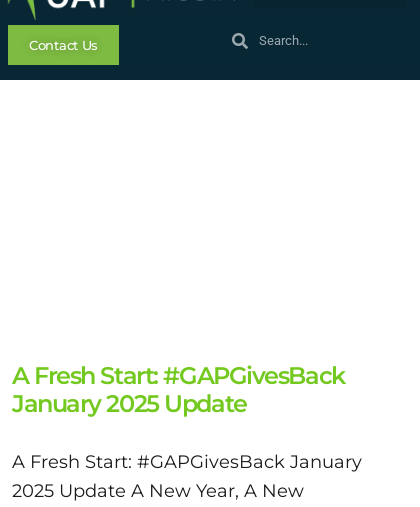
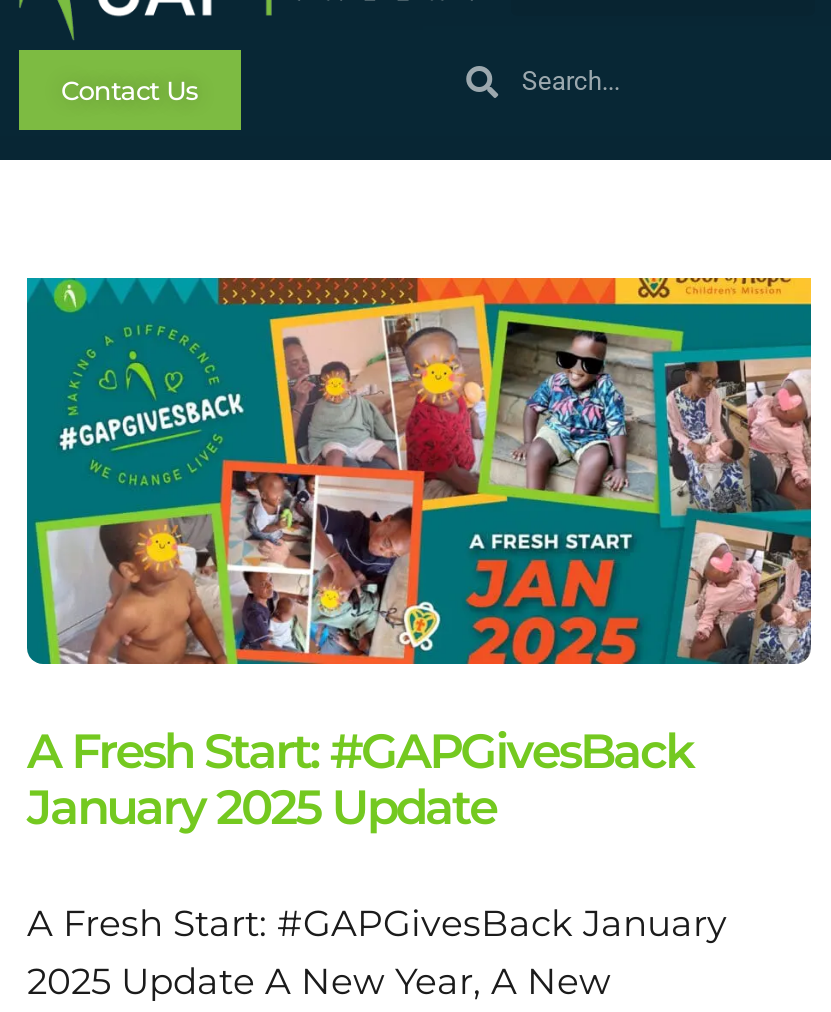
none -> [25,276,813,666] [image]

